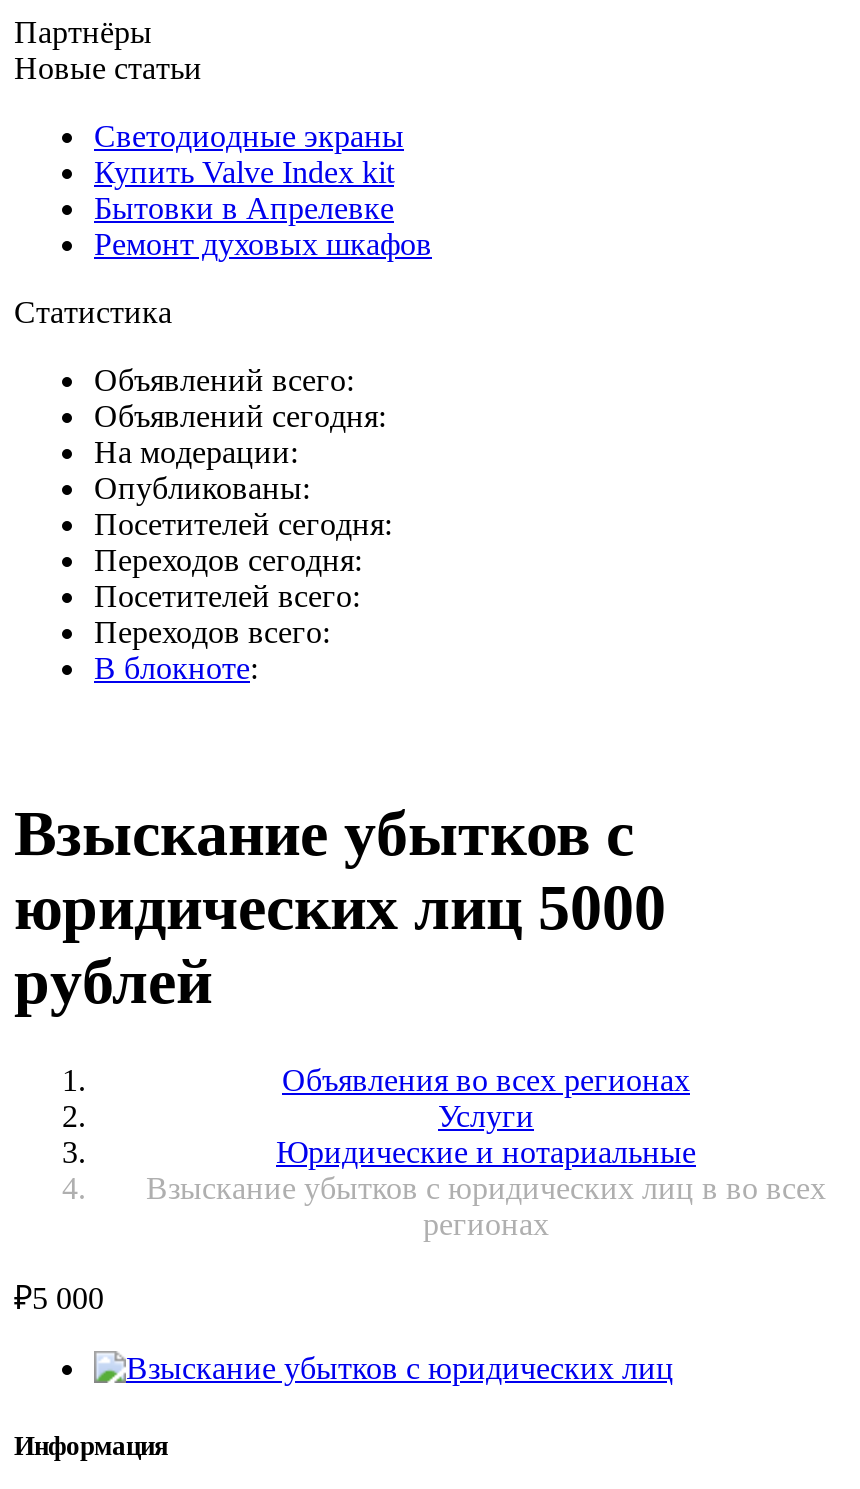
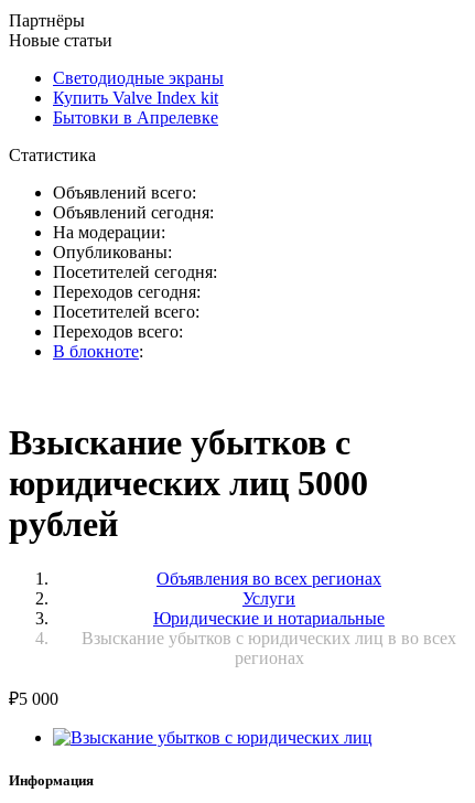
[94,227,432,261] Ремонт духовых шкафов -> none

